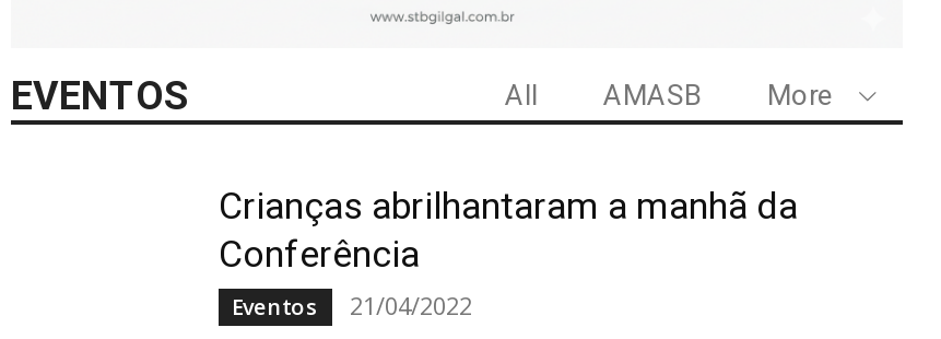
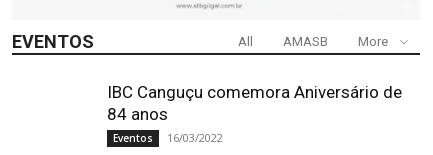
[219,184,798,276] Crianças abrilhantaram a manhã da | Conferência -> [107,82,402,124] IBC Canguçu comemora Aniversário de | 84 anos
[232,289,472,322] Eventos 21/04/2022 -> [113,130,223,145] Eventos 16/03/2022

